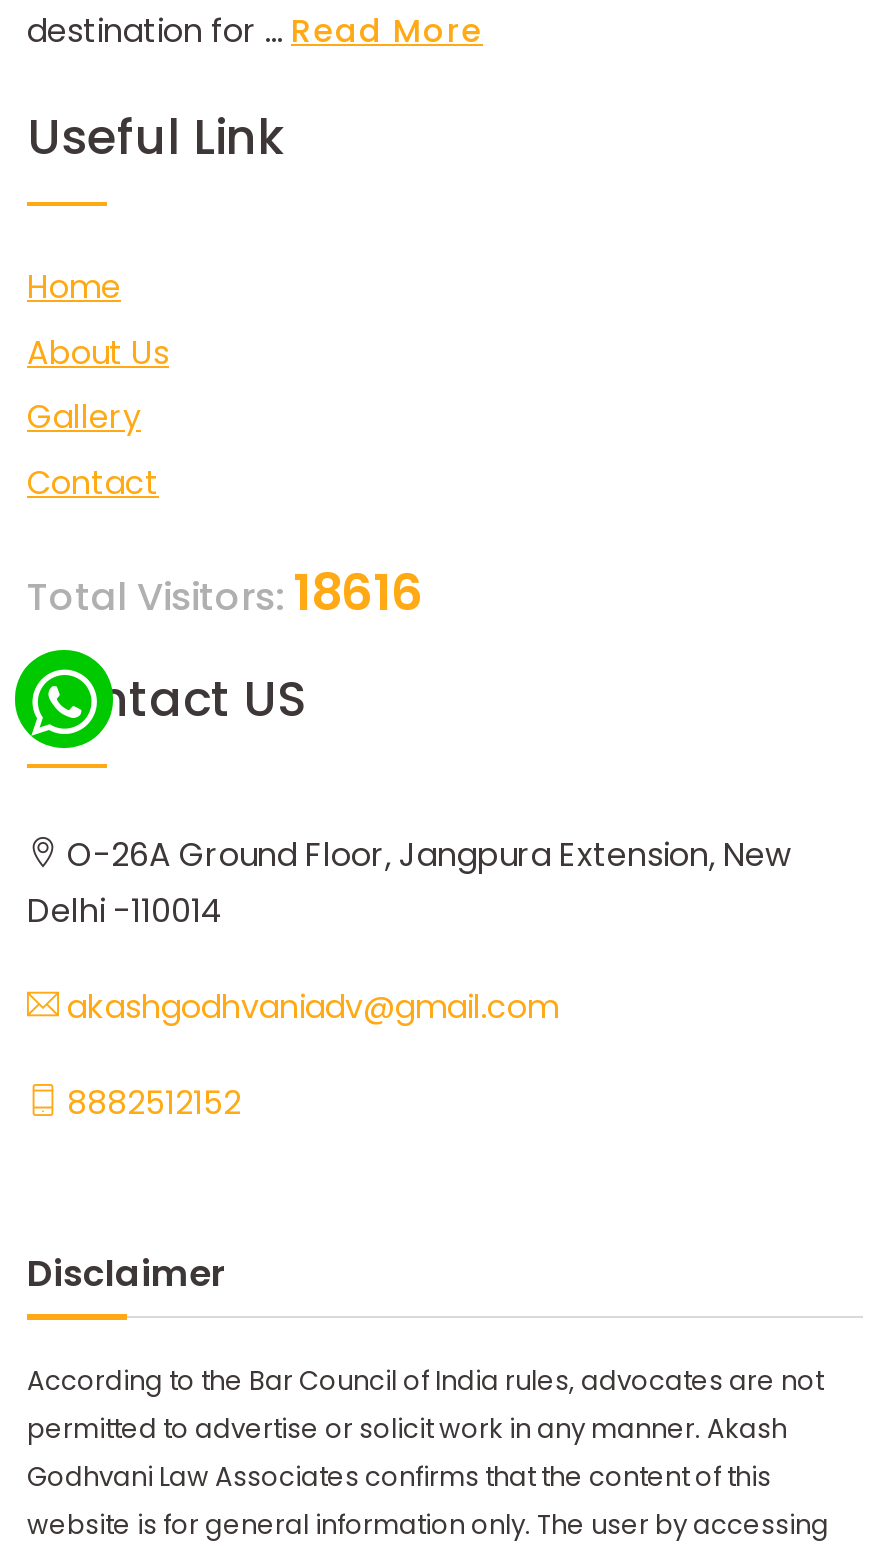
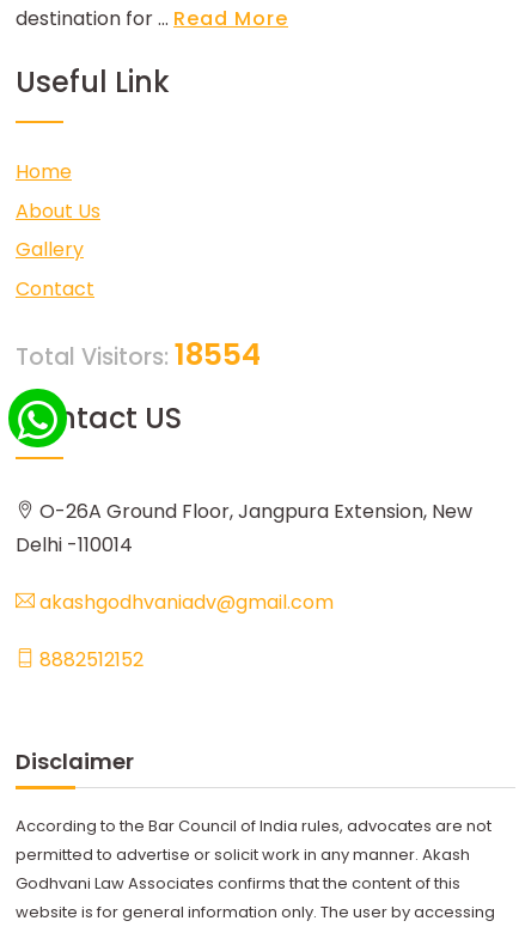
[27,558,423,628] Total Visitors: 18616 -> [16,333,261,375] Total Visitors: 18554

